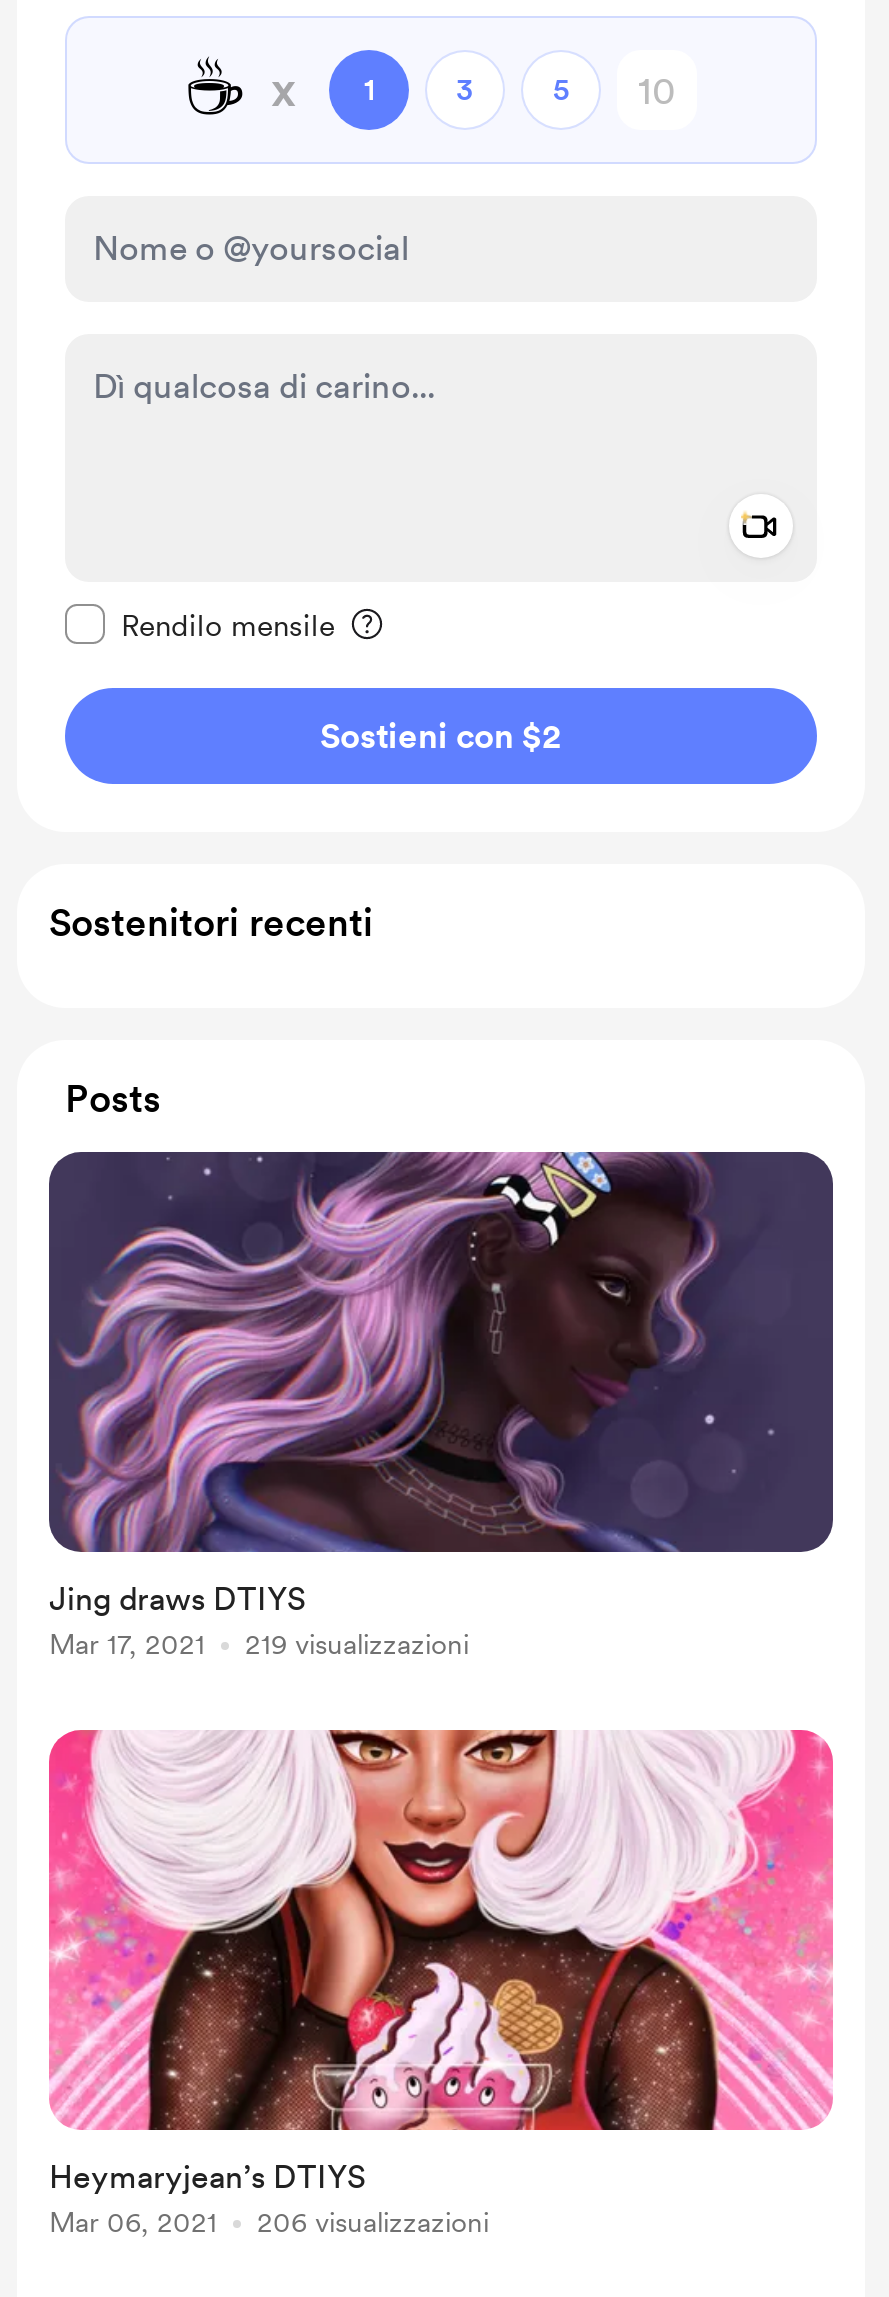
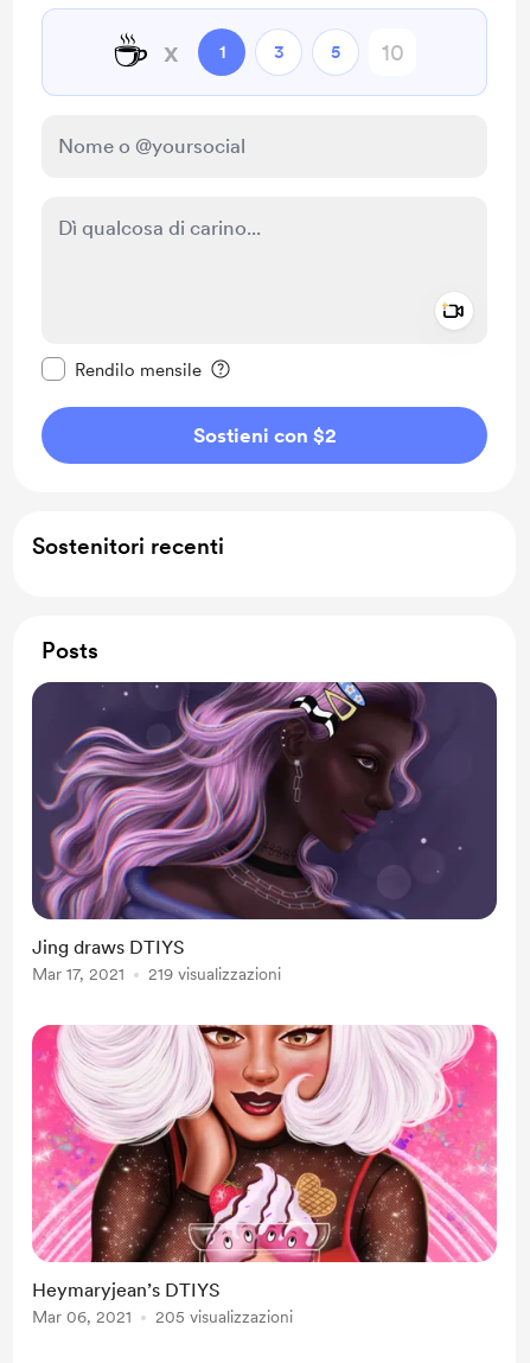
[257,2206,489,2238] 206 visualizzazioni -> [155,1307,293,1326] 205 visualizzazioni

